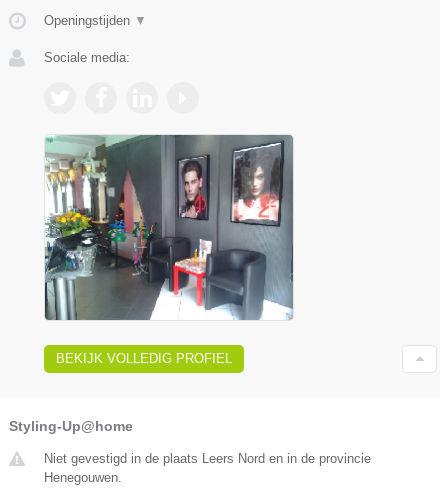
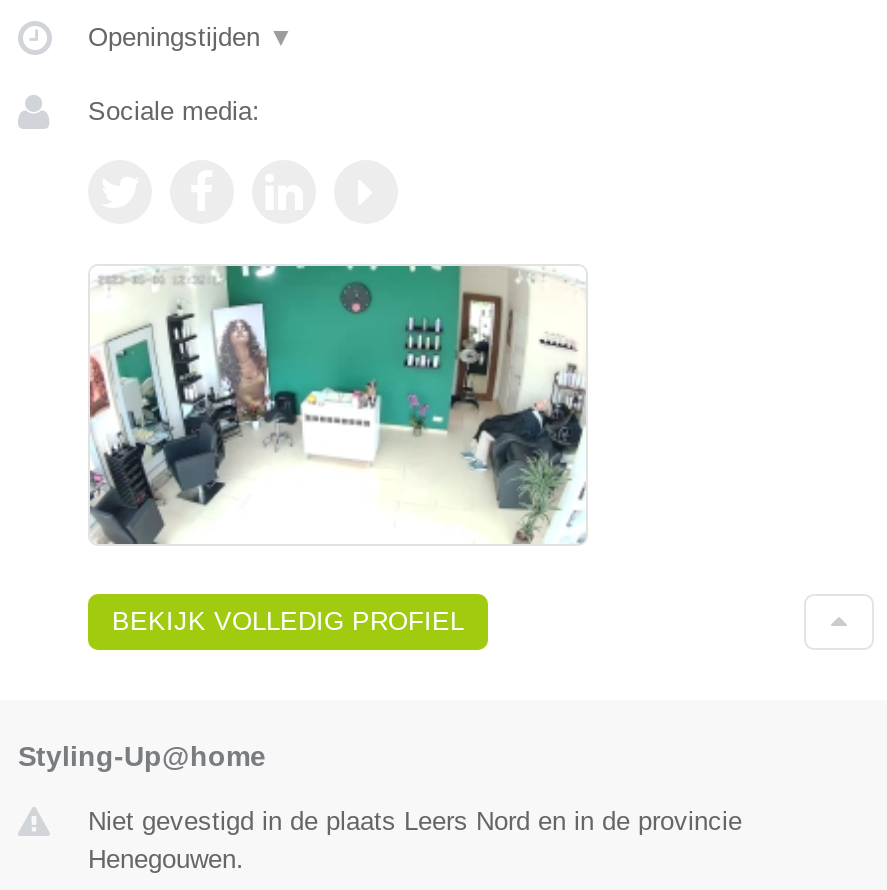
[44,134,294,321] [image] -> [88,264,586,544] [image]

